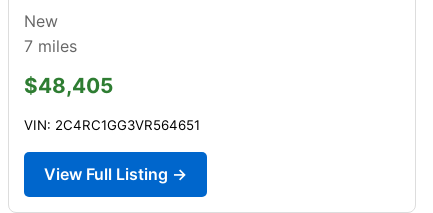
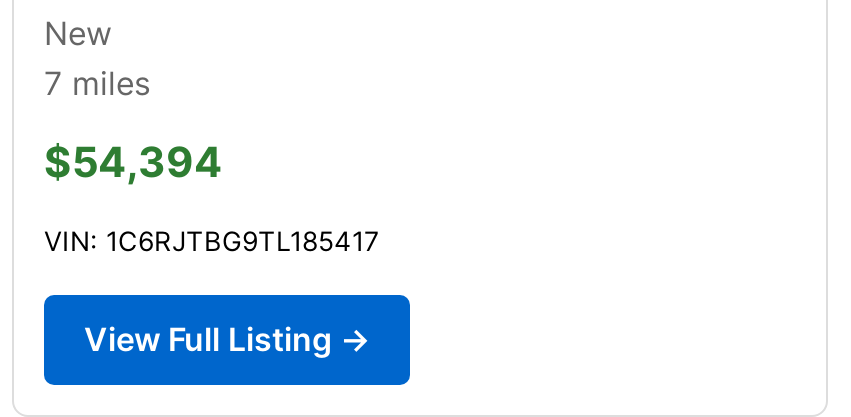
[24,73,113,98] $48,405 -> [44,137,222,187] $54,394
[24,117,200,133] VIN: 2C4RC1GG3VR564651 -> [44,225,380,257] VIN: 1C6RJTBG9TL185417

